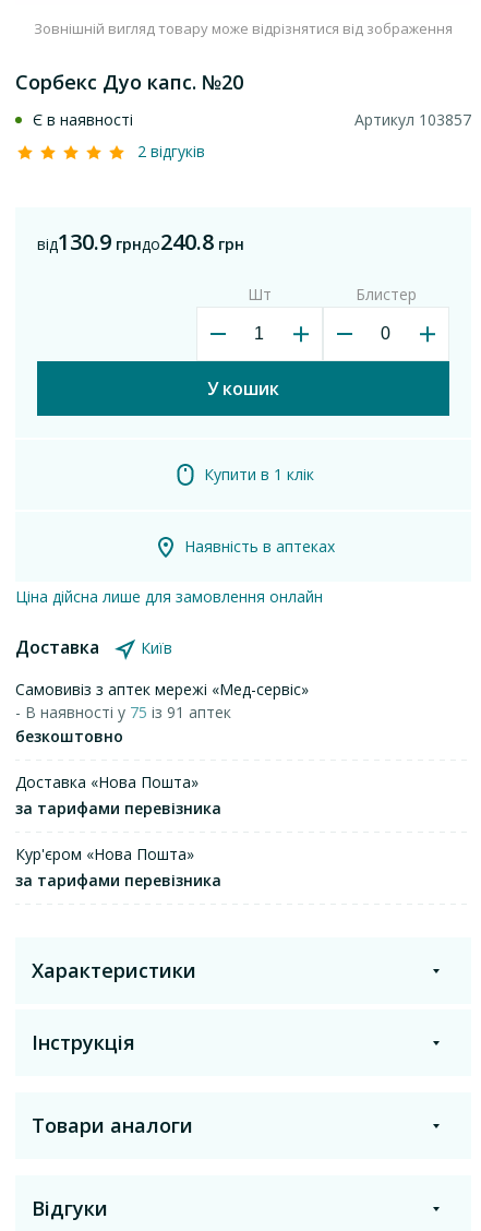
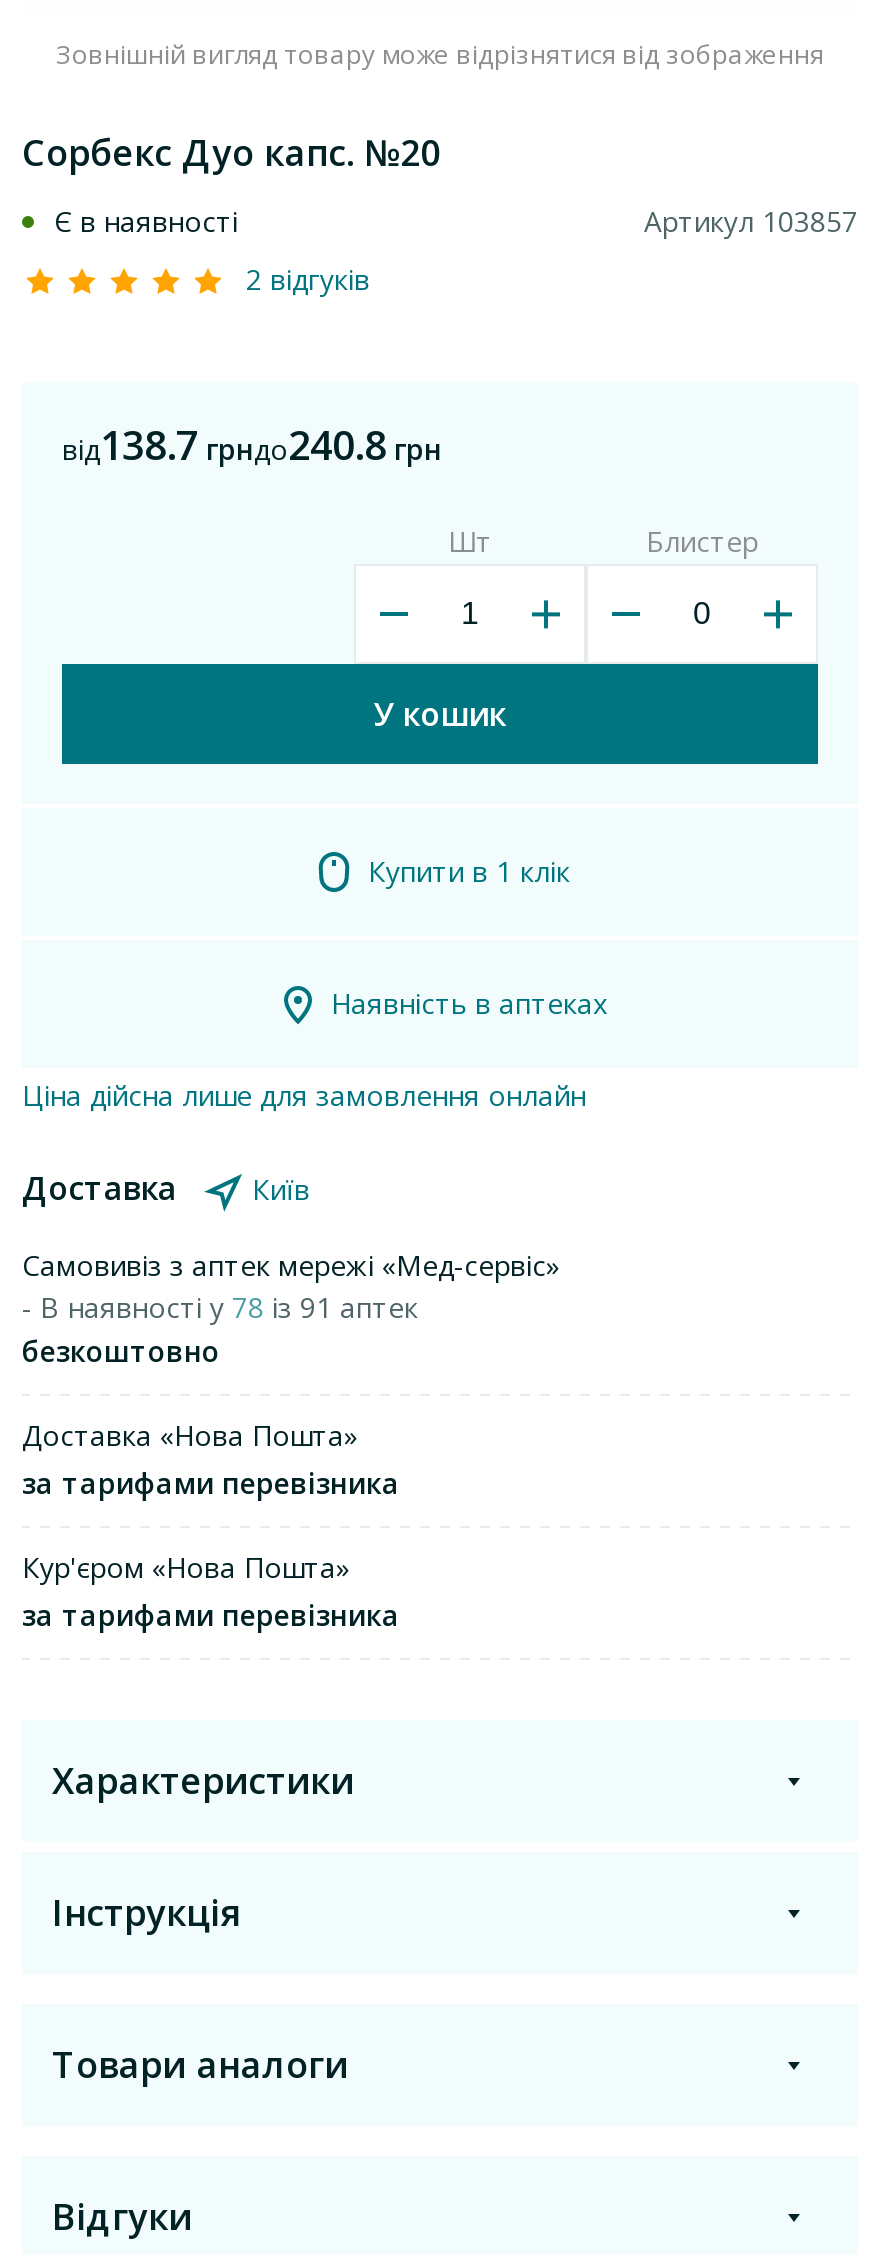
[37,227,244,256] від130.9 грндо240.8 грн -> [62,418,442,472] від138.7 грндо240.8 грн
[15,702,231,723] - В наявності у 75 із 91 аптек -> [22,1289,418,1327] - В наявності у 78 із 91 аптек

